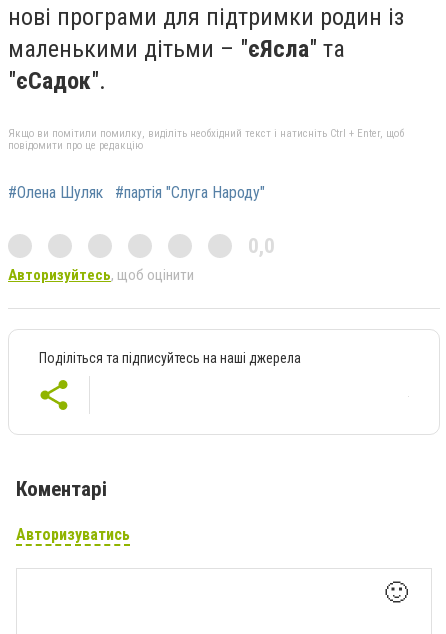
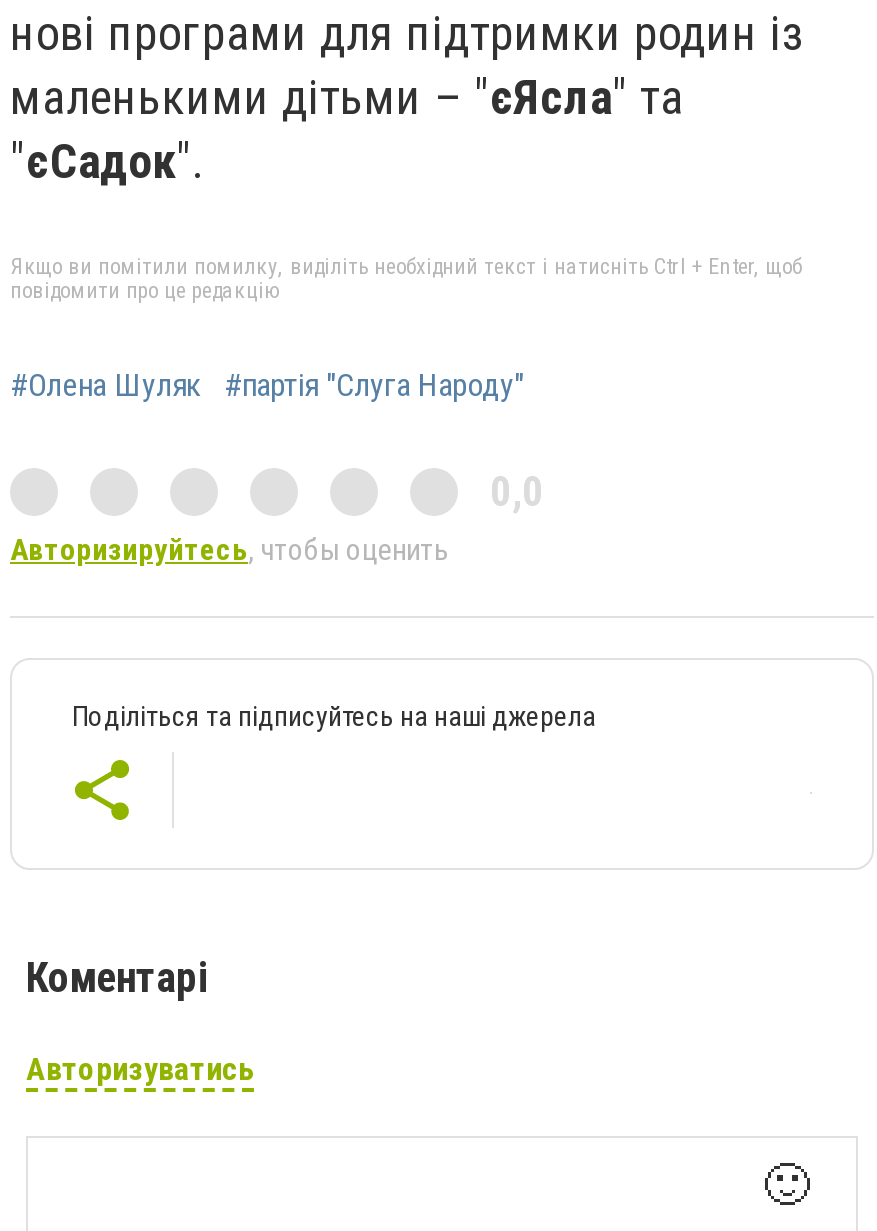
[8,266,194,284] Авторизуйтесь, щоб оцінити -> [10,532,448,568] Авторизируйтесь, чтобы оценить

